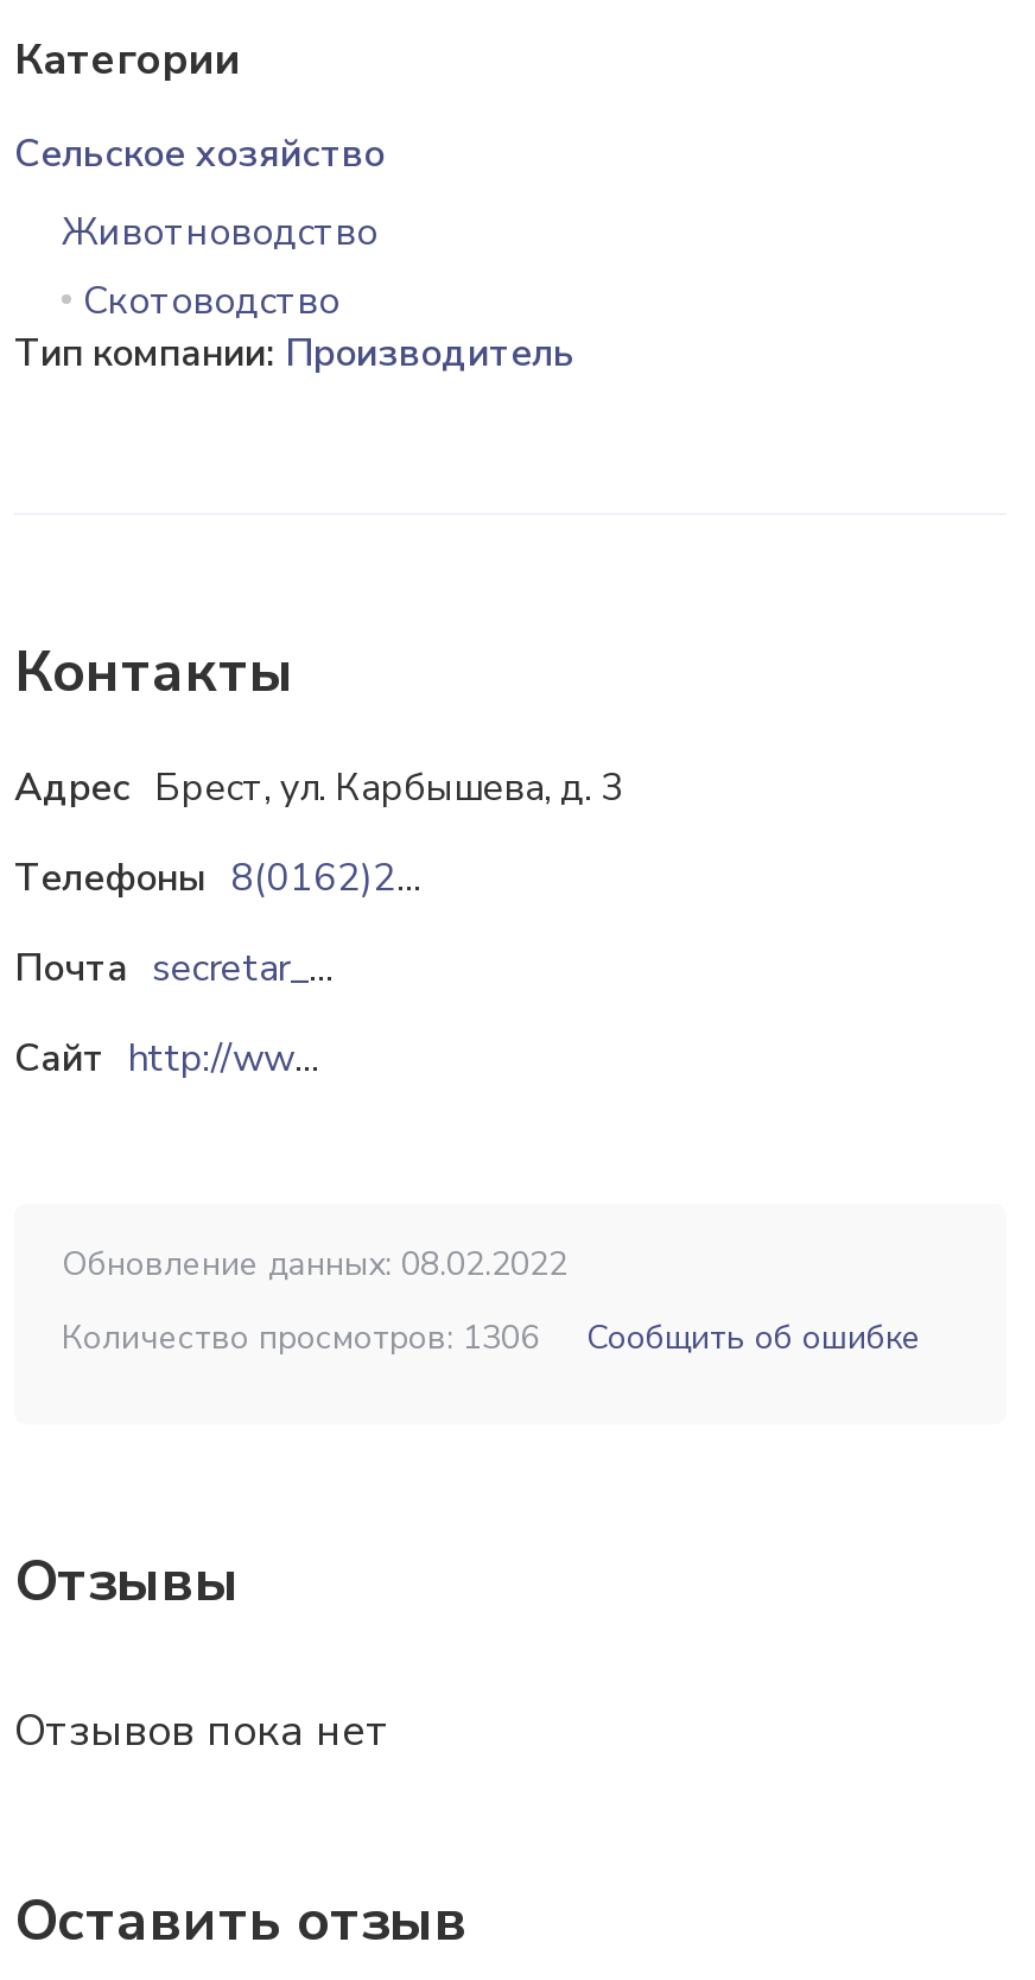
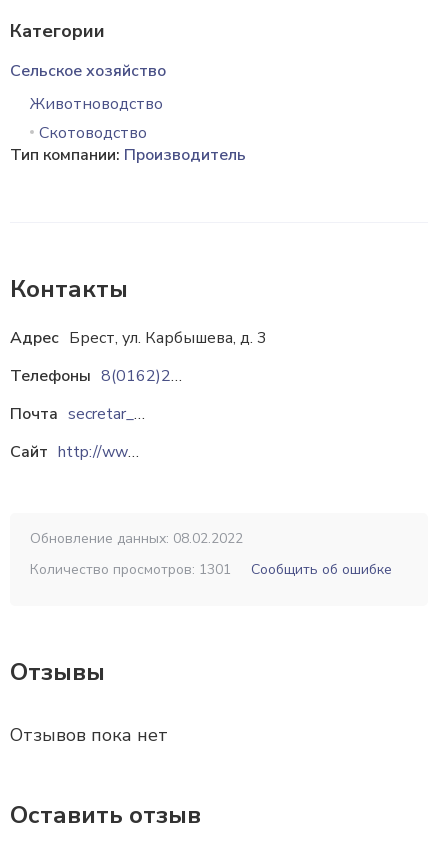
[62,1315,539,1360] Количество просмотров: 1306 -> [30,560,231,579] Количество просмотров: 1301

